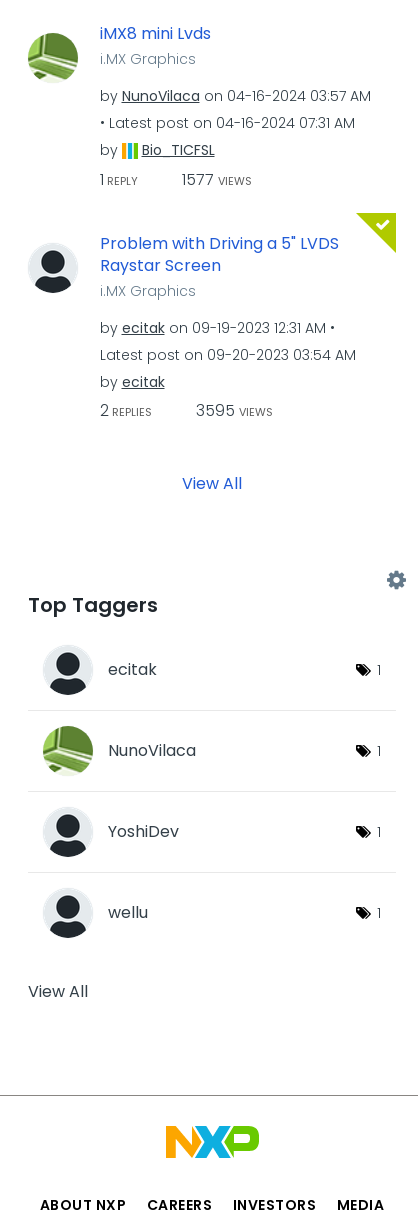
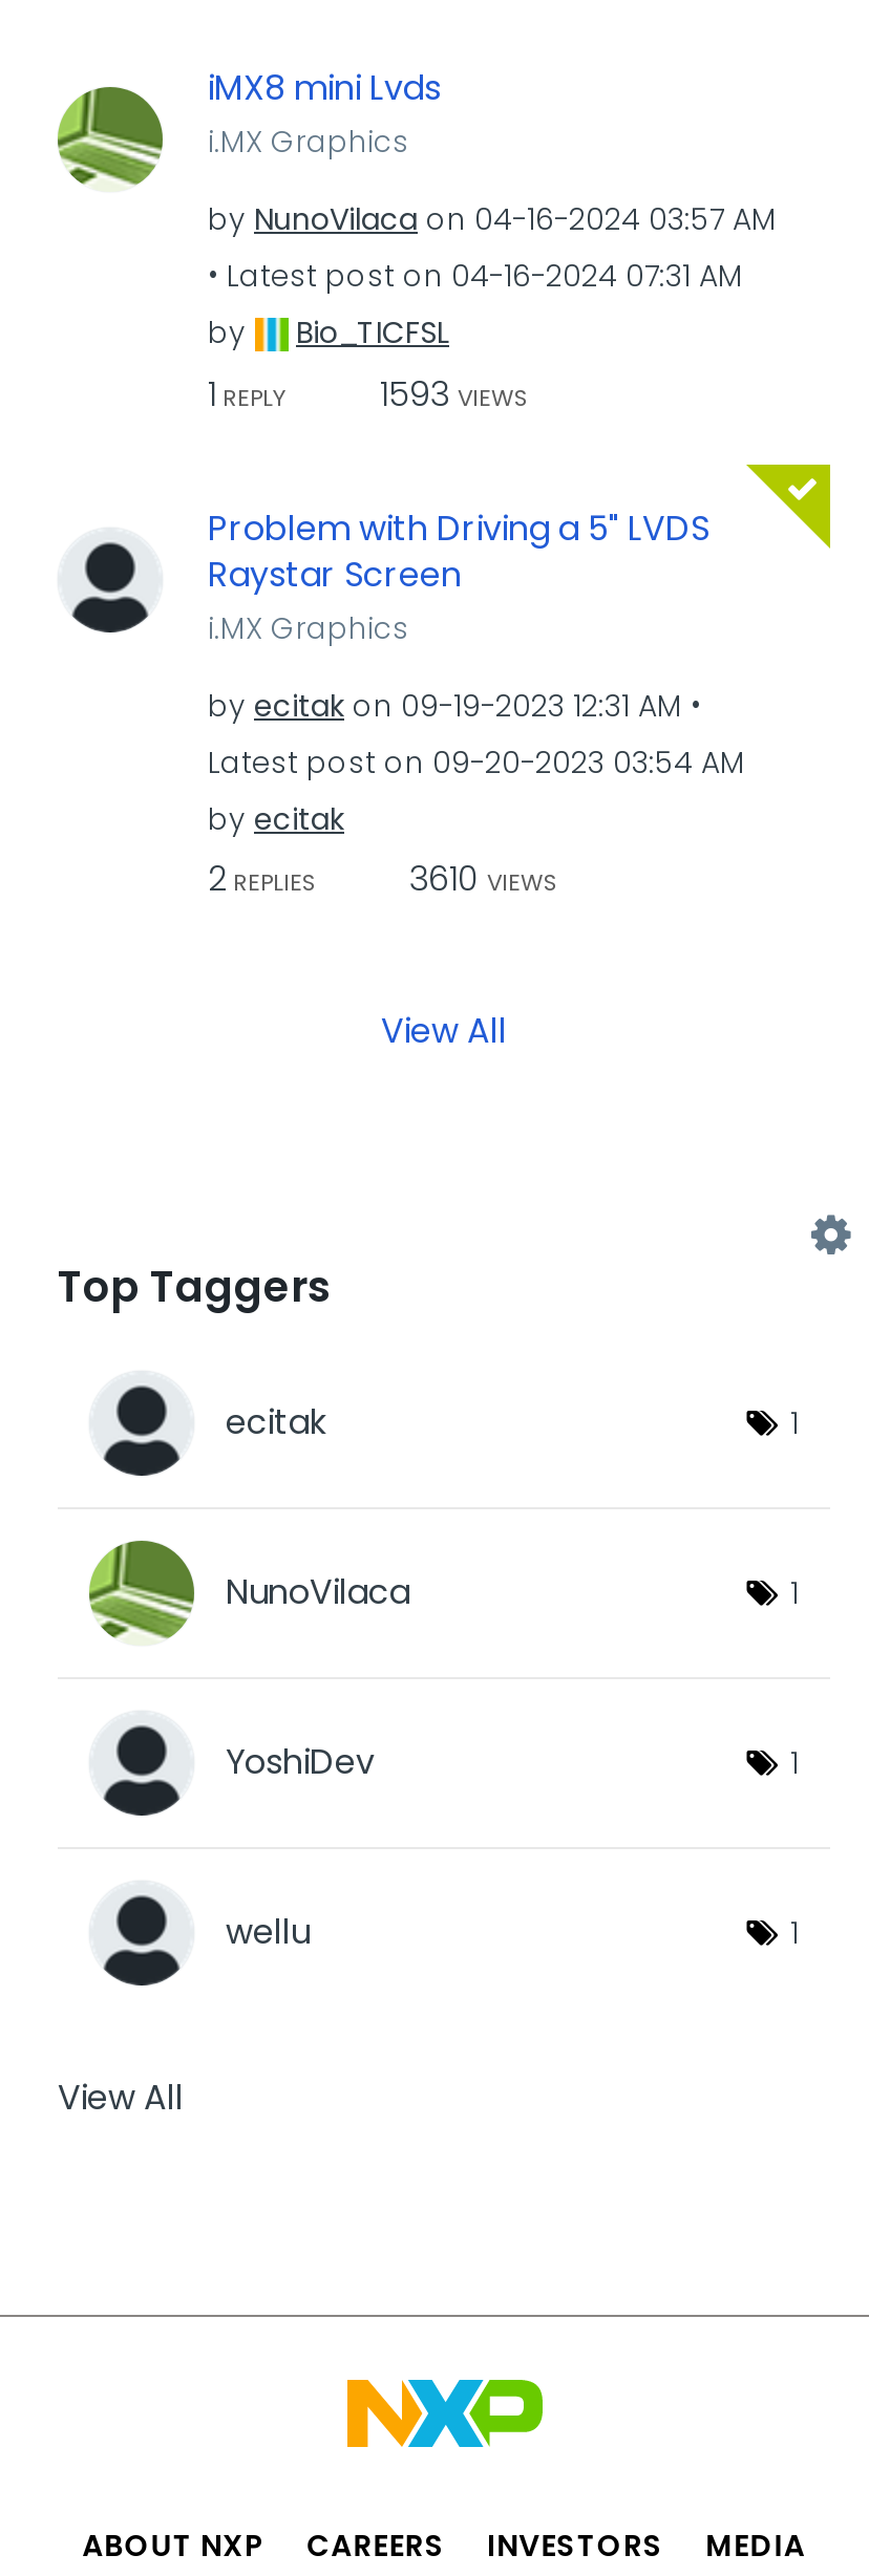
[99,167,251,190] 1 REPLY 1577 VIEWS -> [208,369,529,417] 1 REPLY 1593 VIEWS
[99,399,272,422] 2 REPLIES 3595 VIEWS -> [208,855,558,903] 2 REPLIES 3610 VIEWS

